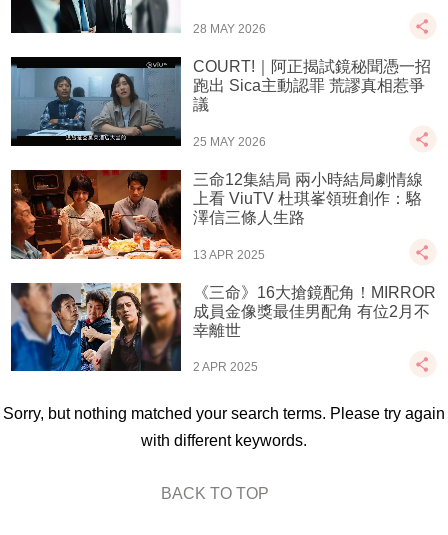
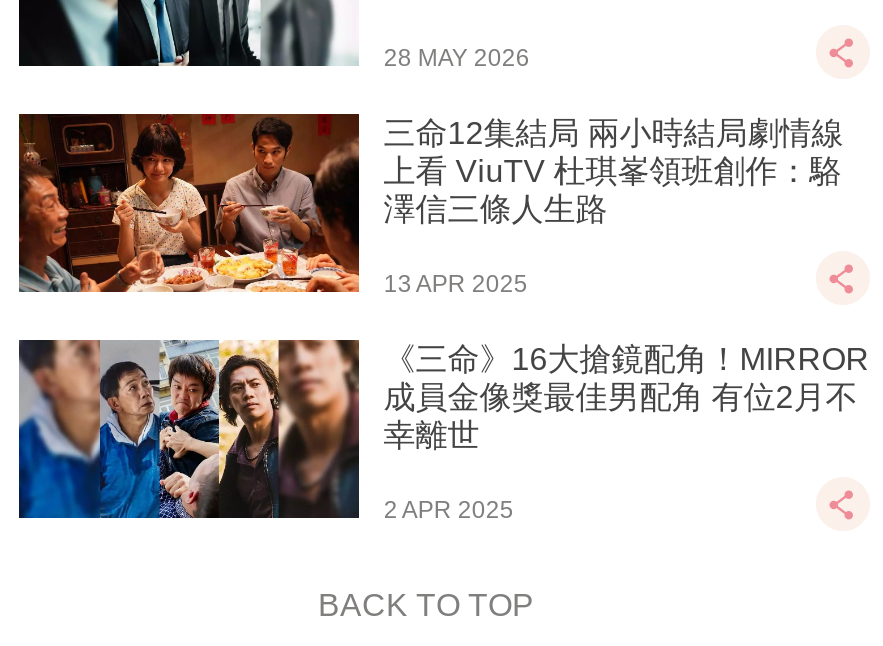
[10,56,431,149] [image] | COURT!｜阿正揭試鏡秘聞憑一招 | 跑出 Sica主動認罪 荒謬真相惹爭 | 議 | 25 MAY 2026 -> none
[3,405,445,449] Sorry, but nothing matched your search terms. Please try again | with different keywords. -> none

